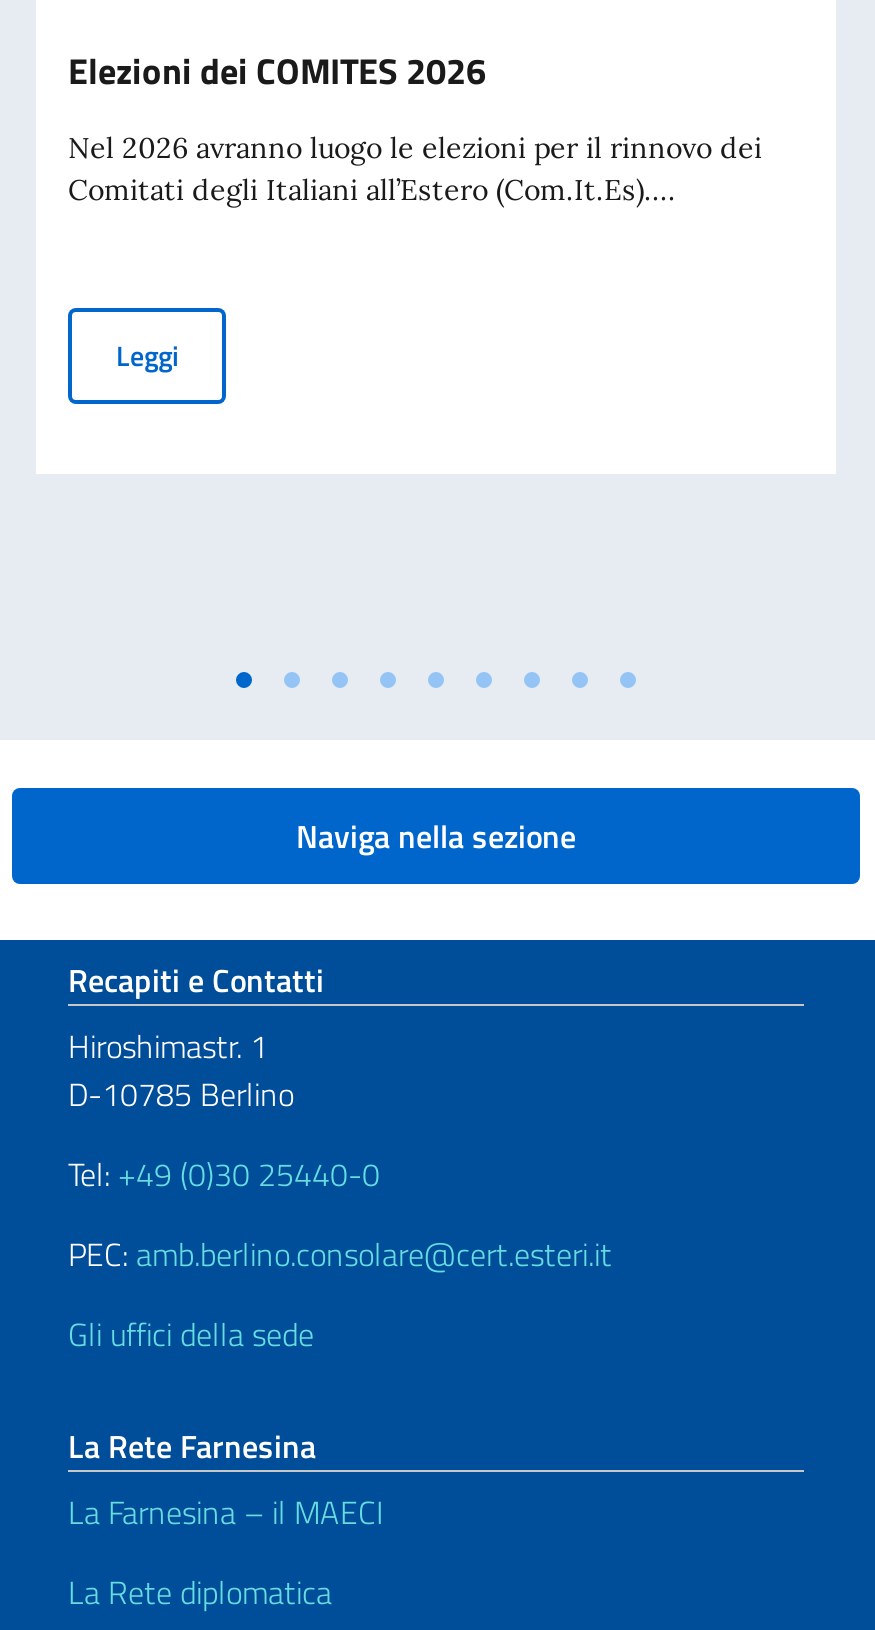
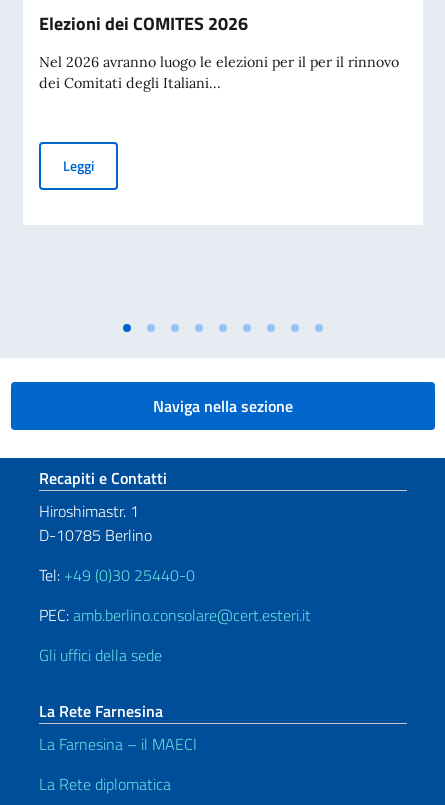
[68,130,762,208] Nel 2026 avranno luogo le elezioni per il rinnovo dei | Comitati degli Italiani all’Estero (Com.It.Es).... -> [39,53,399,92] Nel 2026 avranno luogo le elezioni per il per il rinnovo | dei Comitati degli Italiani...

